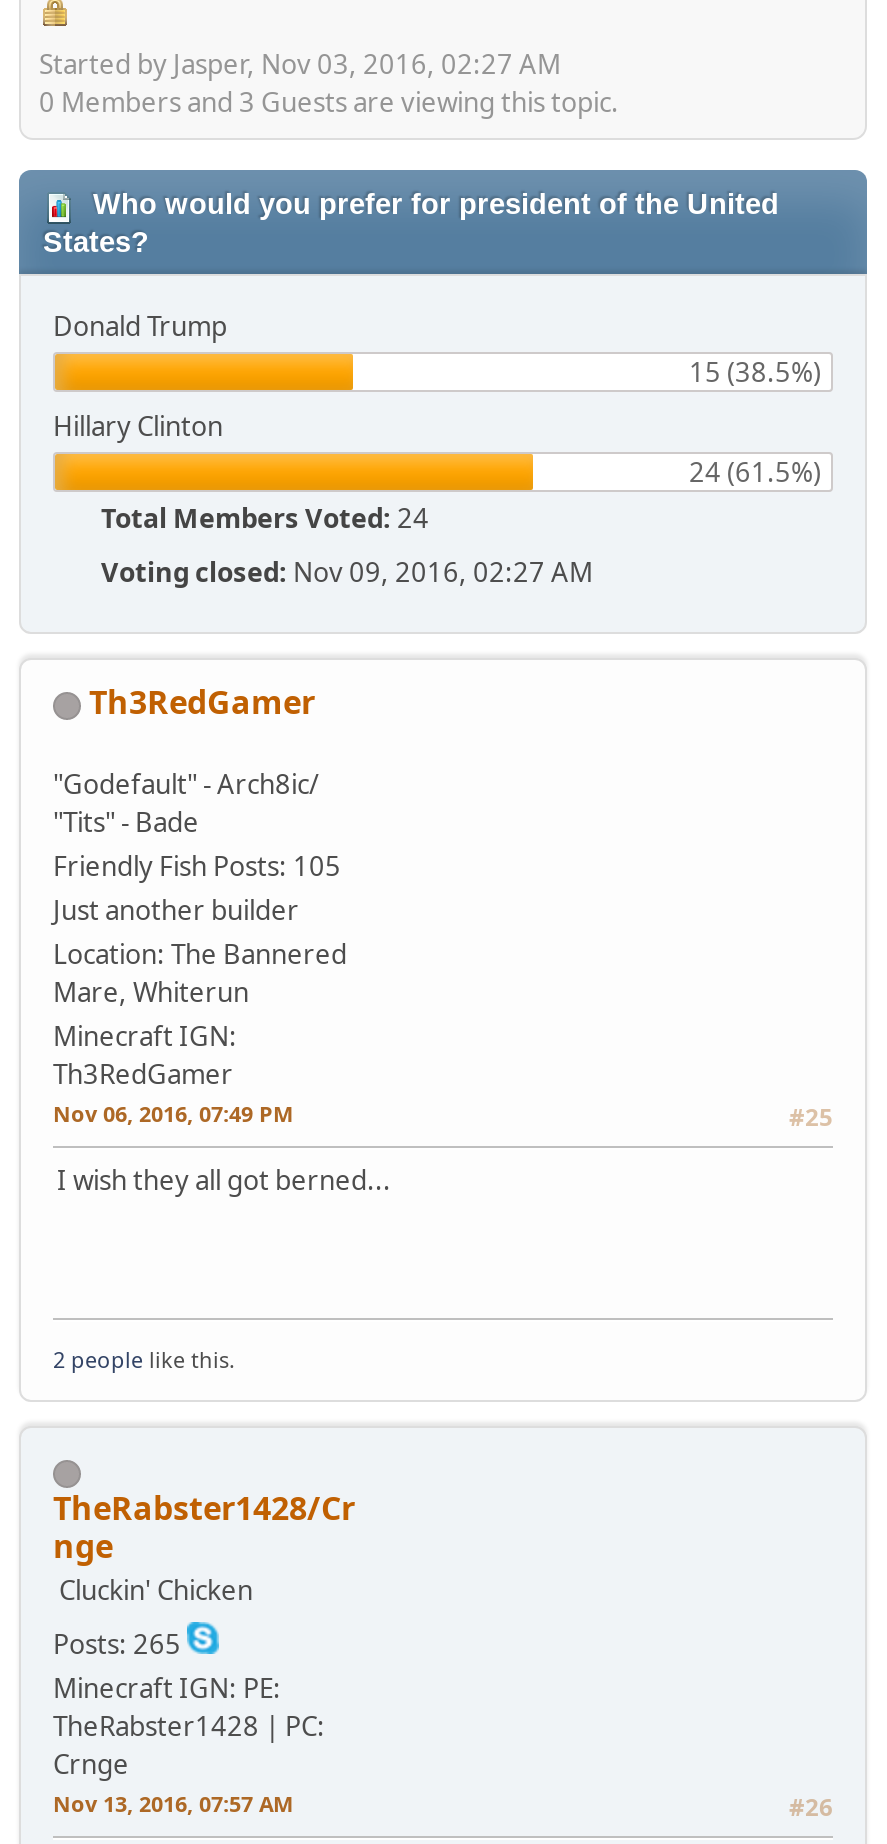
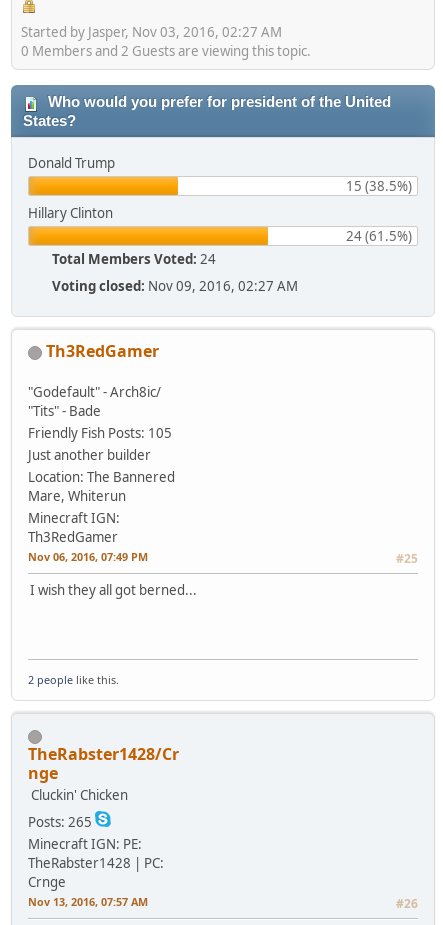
[39,85,619,121] 0 Members and 3 Guests are viewing this topic. -> [21,42,311,60] 0 Members and 2 Guests are viewing this topic.

